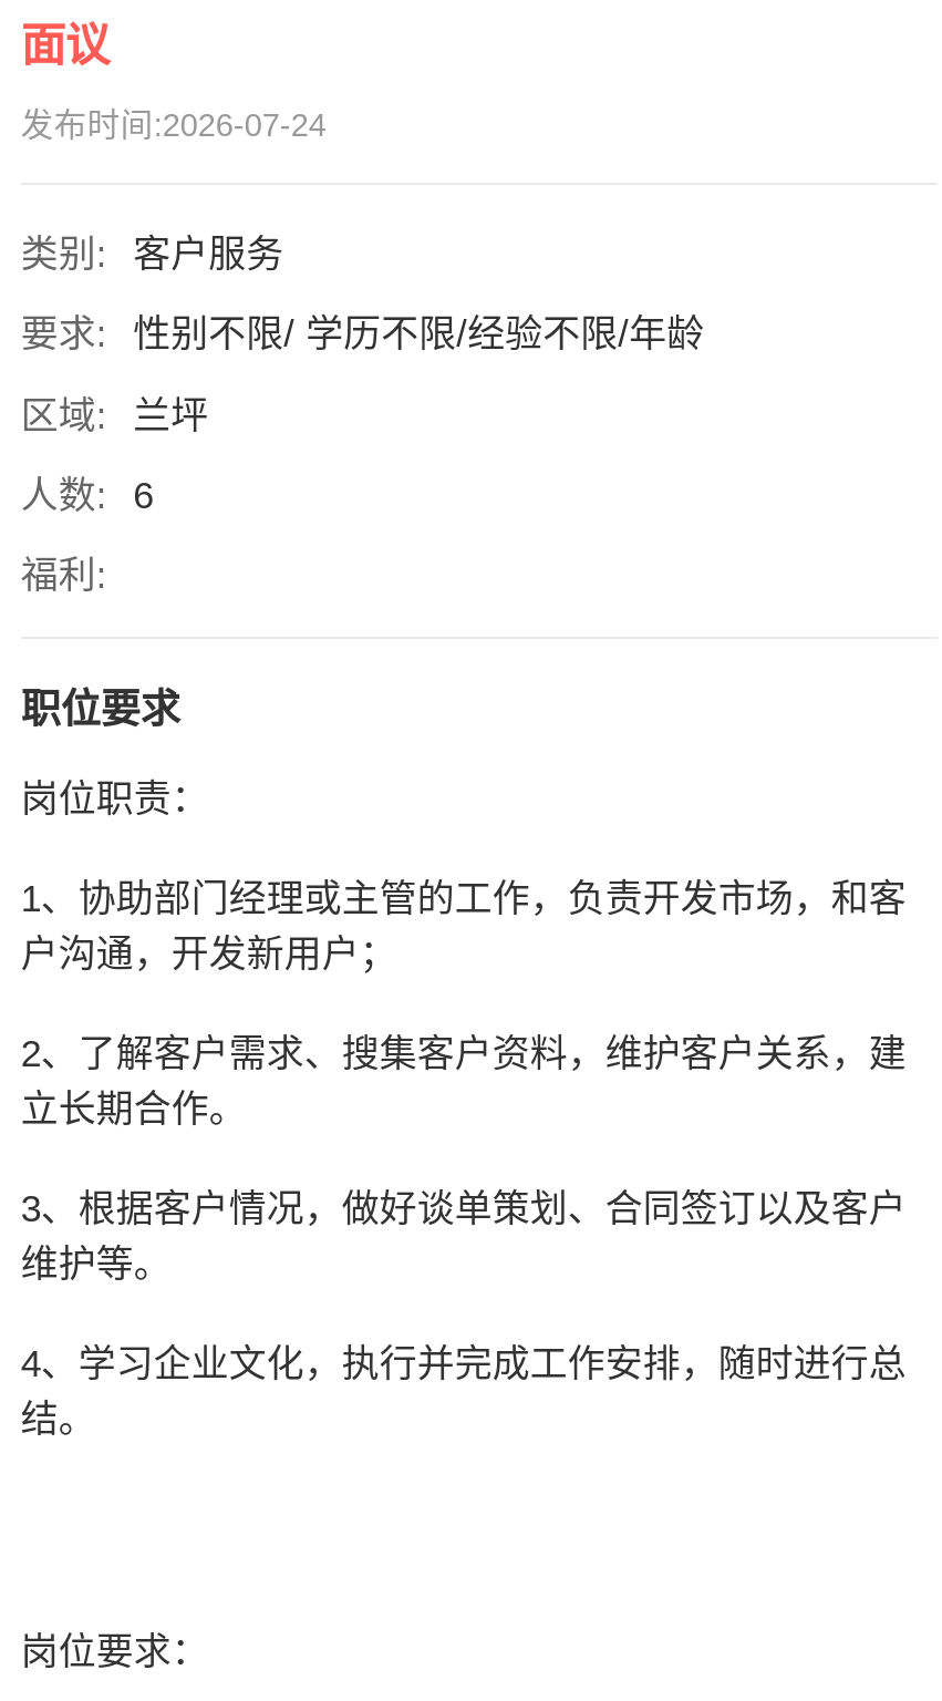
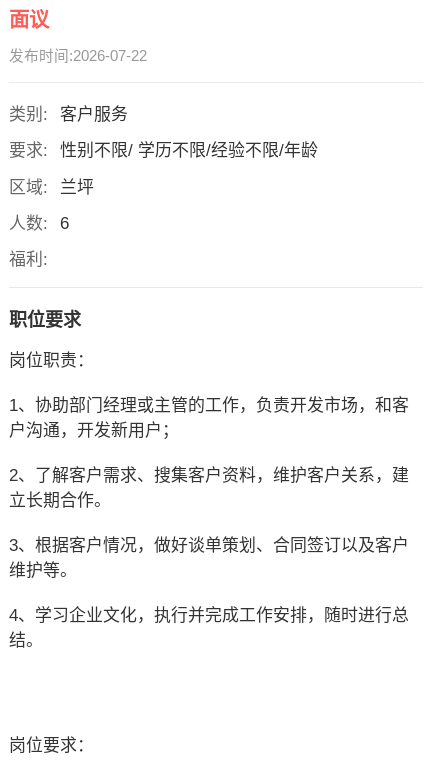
[21,108,326,143] 发布时间:2026-07-24 -> [9,48,147,64] 发布时间:2026-07-22

